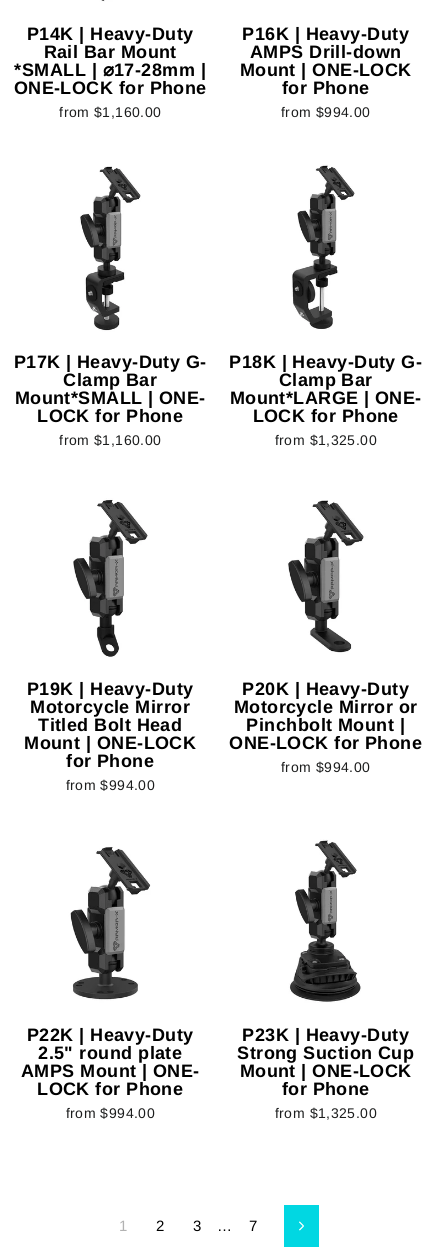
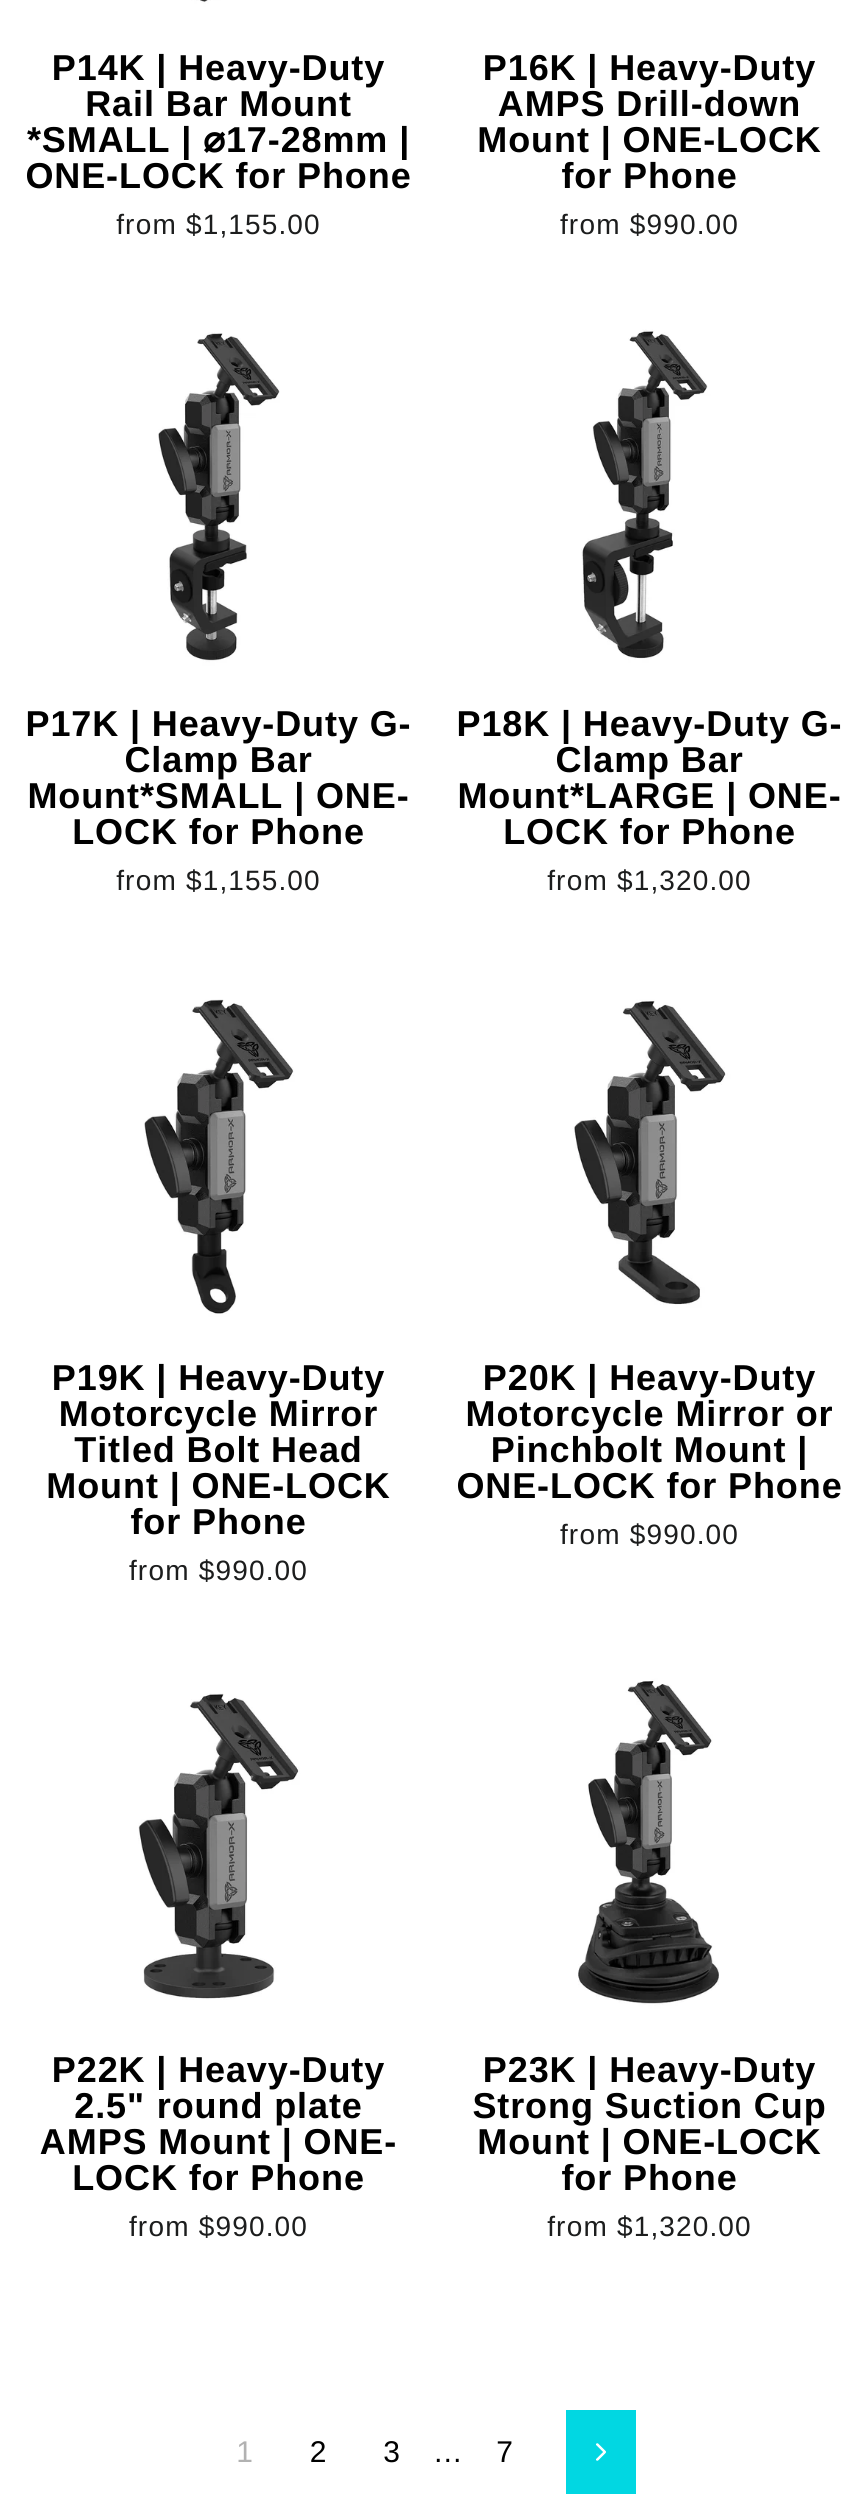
[59,104,161,120] from $1,160.00 -> [116,208,321,240] from $1,155.00
[281,104,370,120] from $994.00 -> [560,208,739,240] from $990.00
[59,431,161,447] from $1,160.00 -> [116,863,321,895] from $1,155.00
[275,431,377,447] from $1,325.00 -> [547,863,752,895] from $1,320.00
[281,759,370,775] from $994.00 -> [560,1518,739,1550] from $990.00
[65,777,155,793] from $994.00 -> [129,1554,308,1586] from $990.00
[65,1104,155,1120] from $994.00 -> [129,2209,308,2241] from $990.00
[275,1104,377,1120] from $1,325.00 -> [547,2209,752,2241] from $1,320.00

